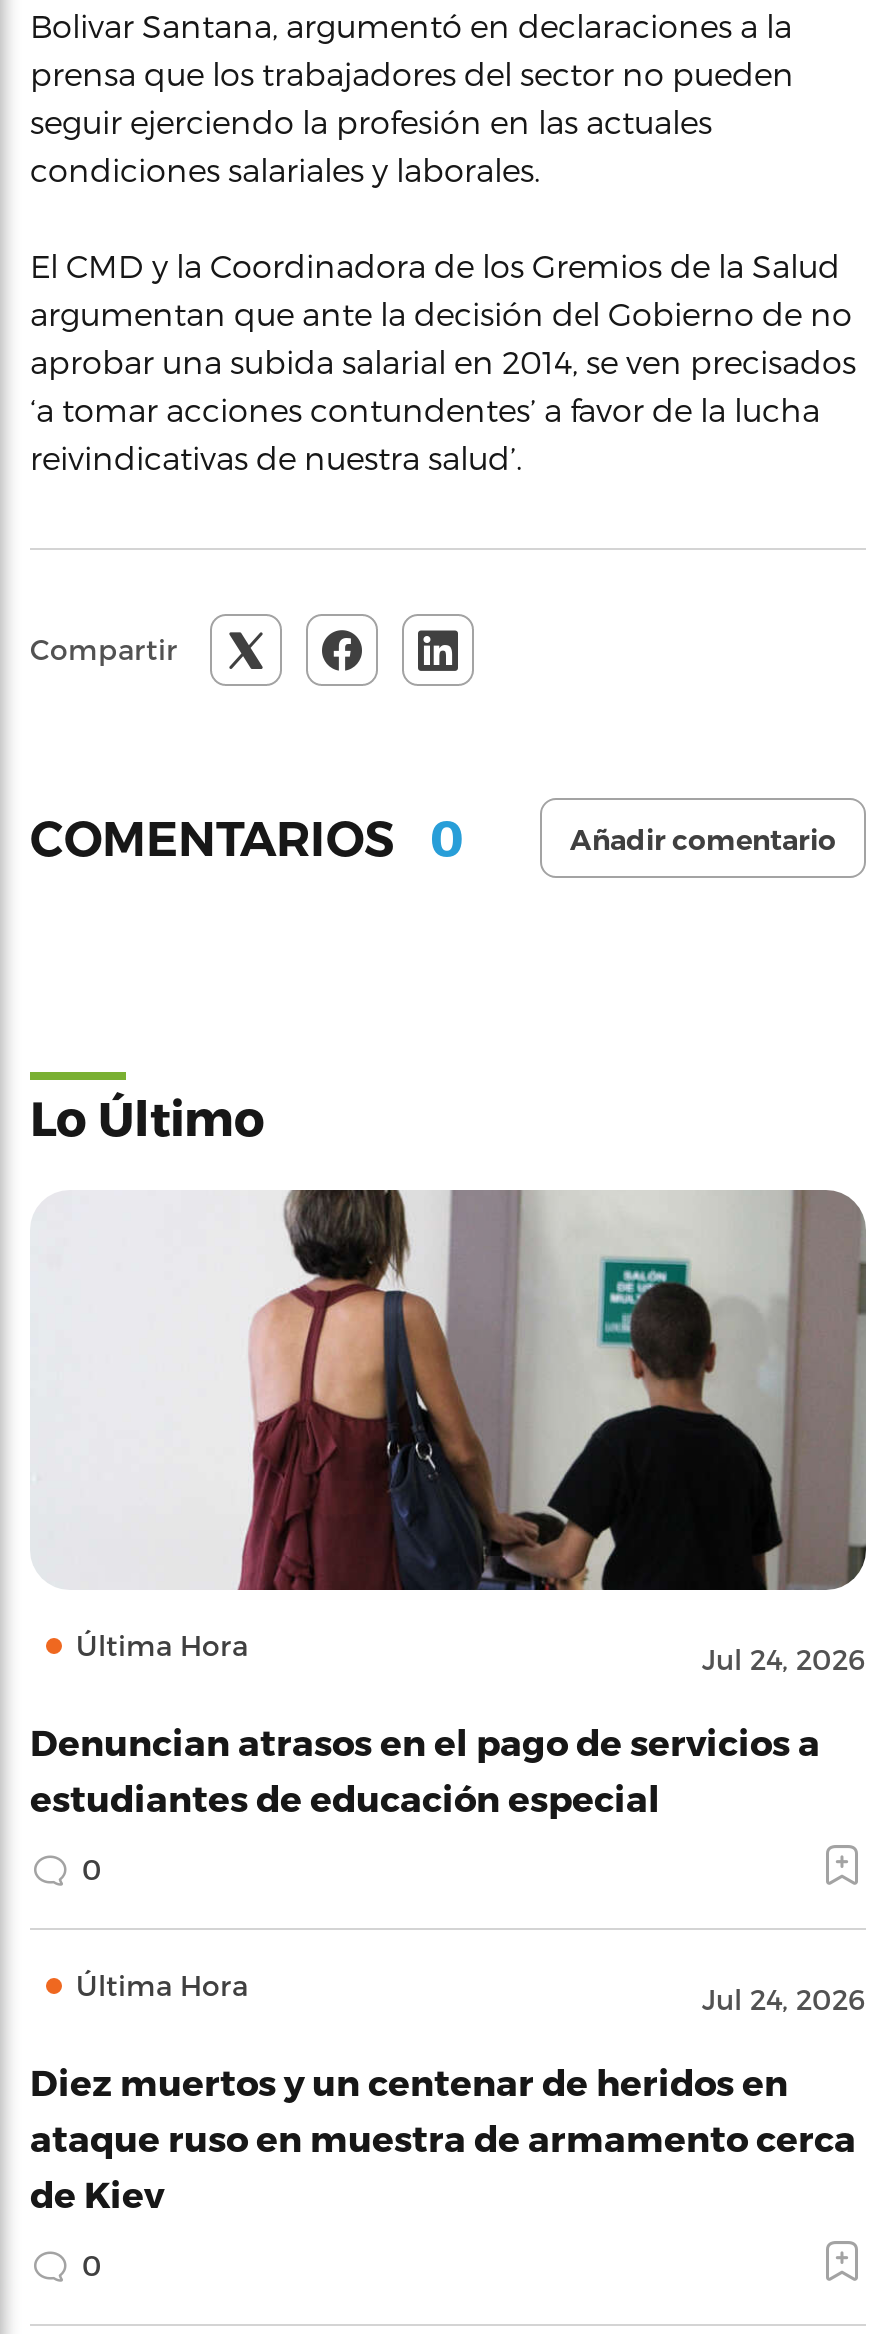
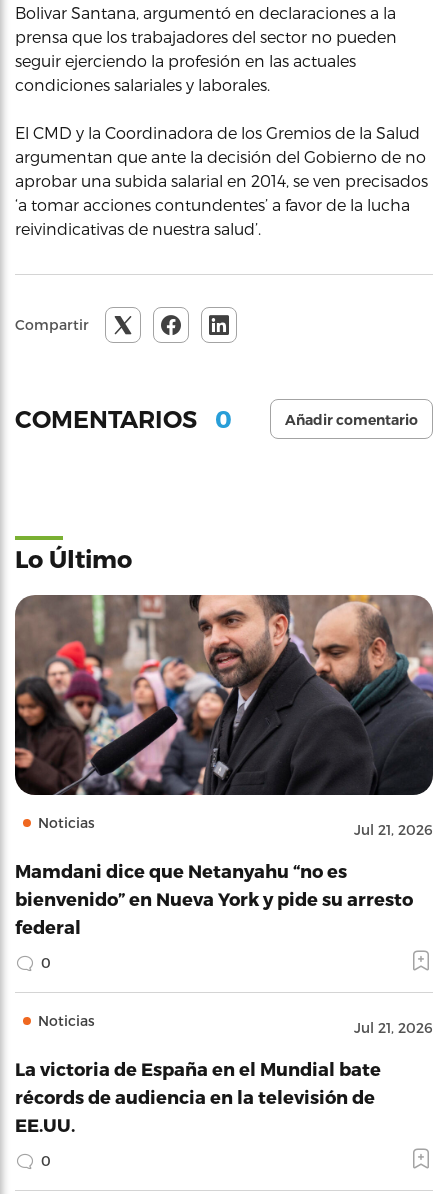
[30,1188,866,1676] [image] | Última Hora | Jul 24, 2026 -> [14,594,433,838] [image] | Noticias | Jul 21, 2026
[30,1720,820,1818] Denuncian atrasos en el pago de servicios a | estudiantes de educación especial -> [15,860,413,937] Mamdani dice que Netanyahu “no es | bienvenido” en Nueva York y pide su arresto | federal
[76,1968,866,2016] Última Hora | Jul 24, 2026 -> [38,1012,433,1036] Noticias | Jul 21, 2026
[30,2060,856,2214] Diez muertos y un centenar de heridos en | ataque ruso en muestra de armamento cerca | de Kiev -> [15,1058,381,1135] La victoria de España en el Mundial bate | récords de audiencia en la televisión de | EE.UU.

